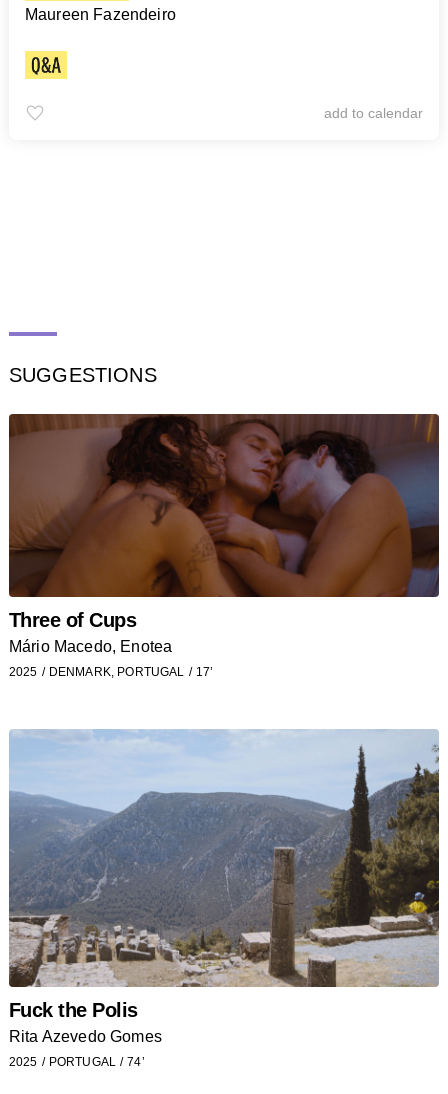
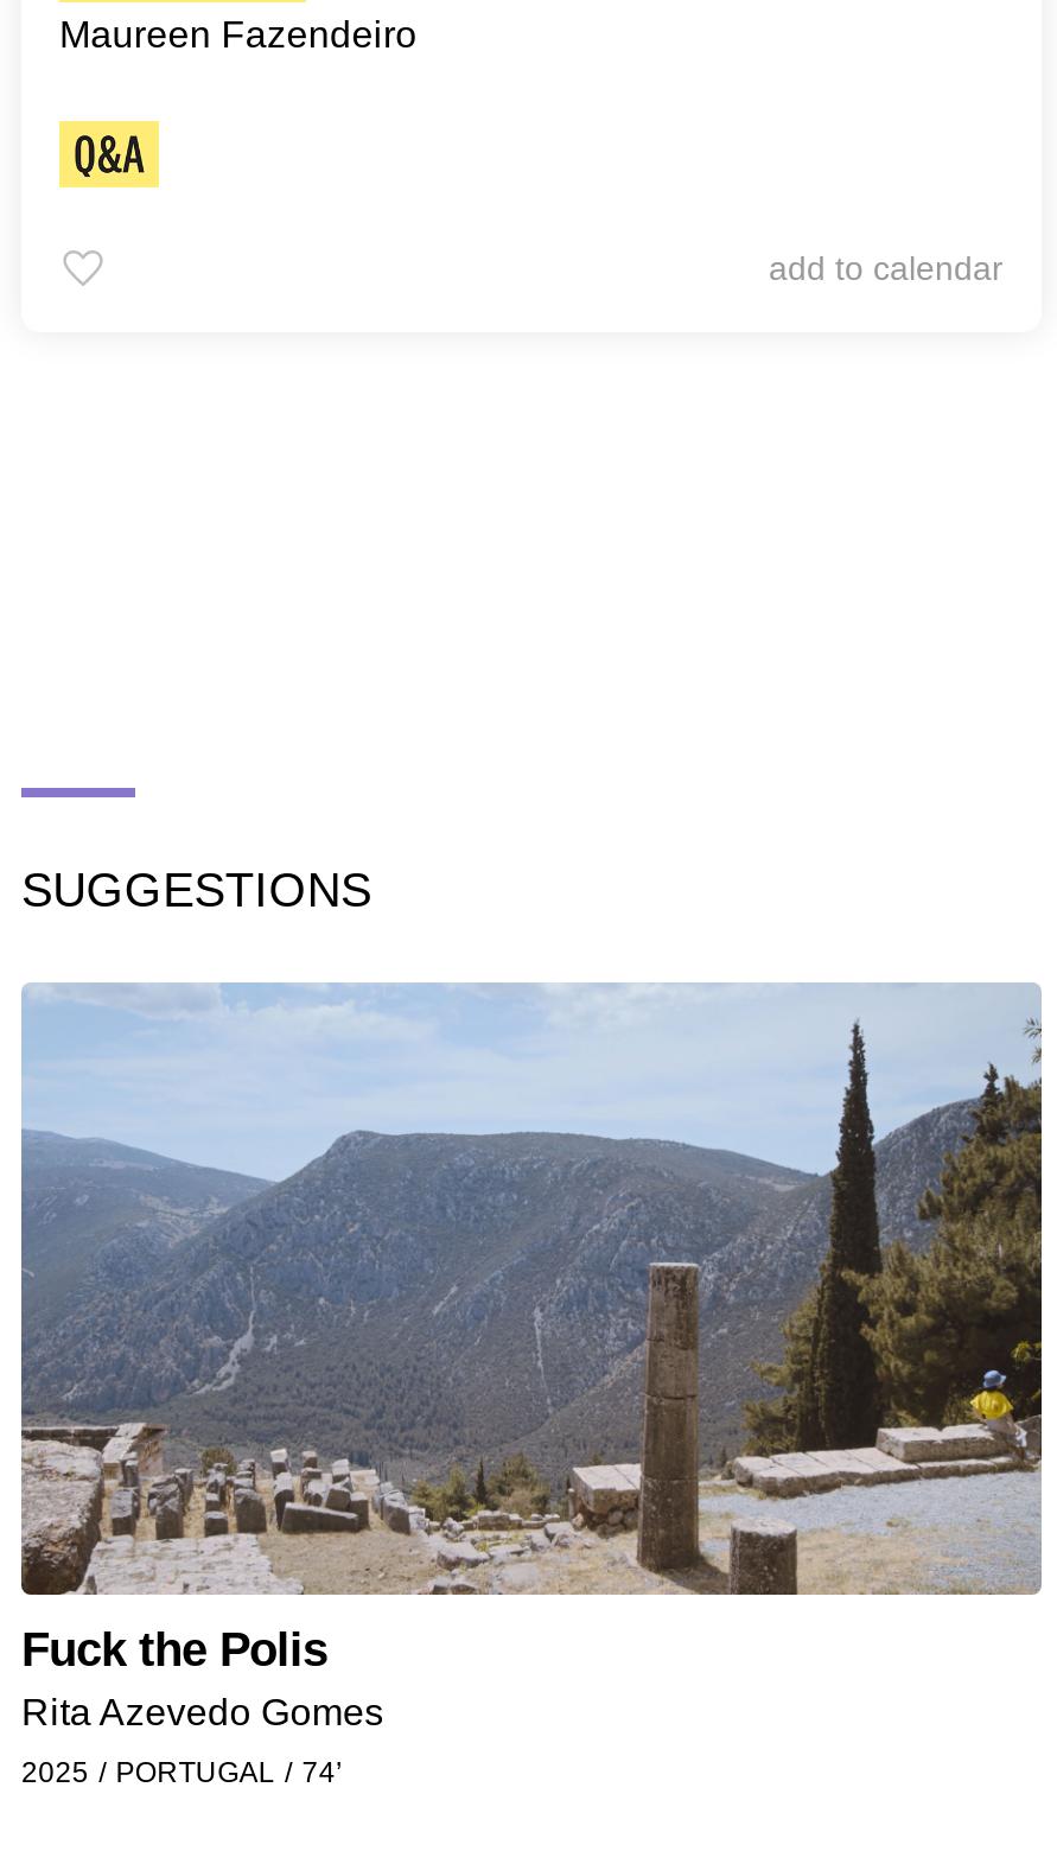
[8,413,440,679] [image] | Three of Cups | Mário Macedo, Enotea | 2025 | DENMARK, PORTUGAL | 17’ -> none

